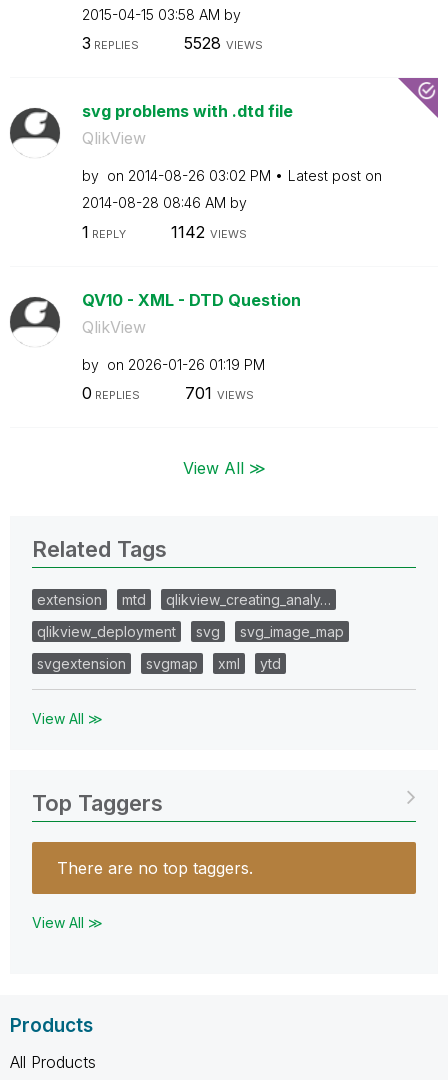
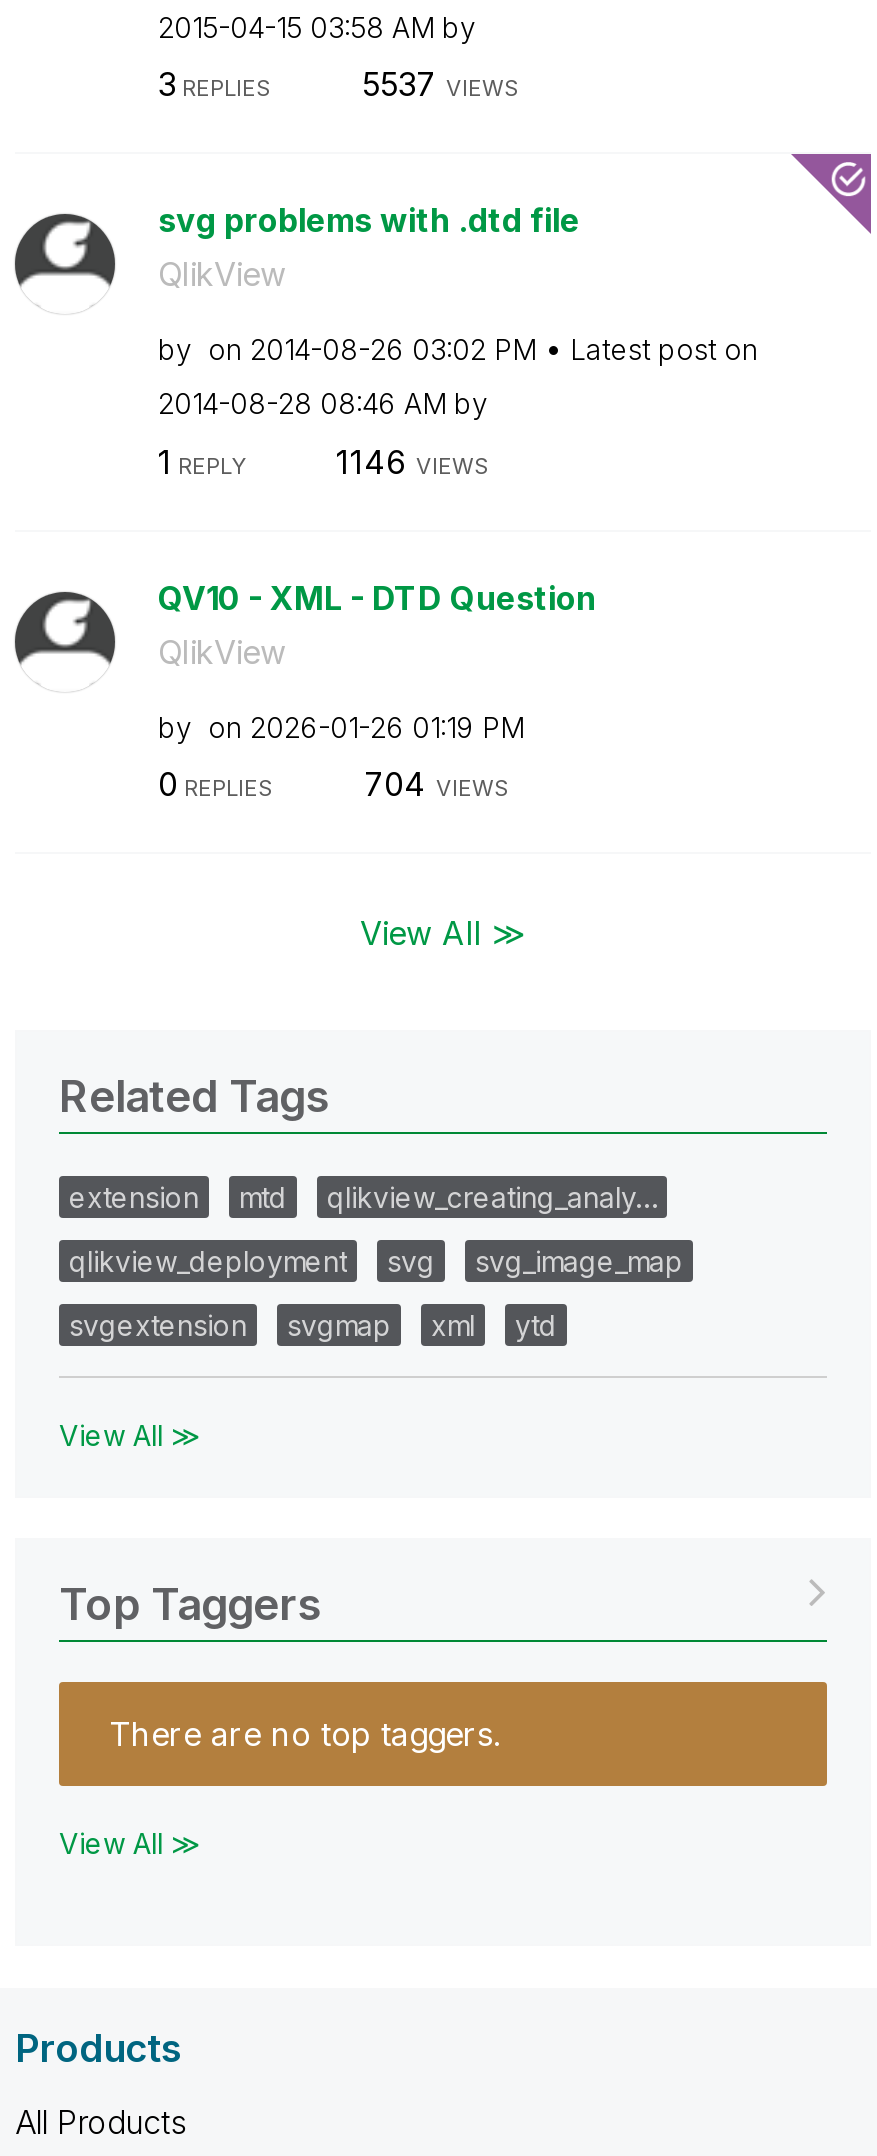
[183,33,262,53] 5528 VIEWS -> [362,64,520,104] 5537 VIEWS
[170,221,246,241] 1142 VIEWS -> [336,441,490,481] 1146 VIEWS
[184,383,253,403] 701 VIEWS -> [364,764,510,804] 704 VIEWS

